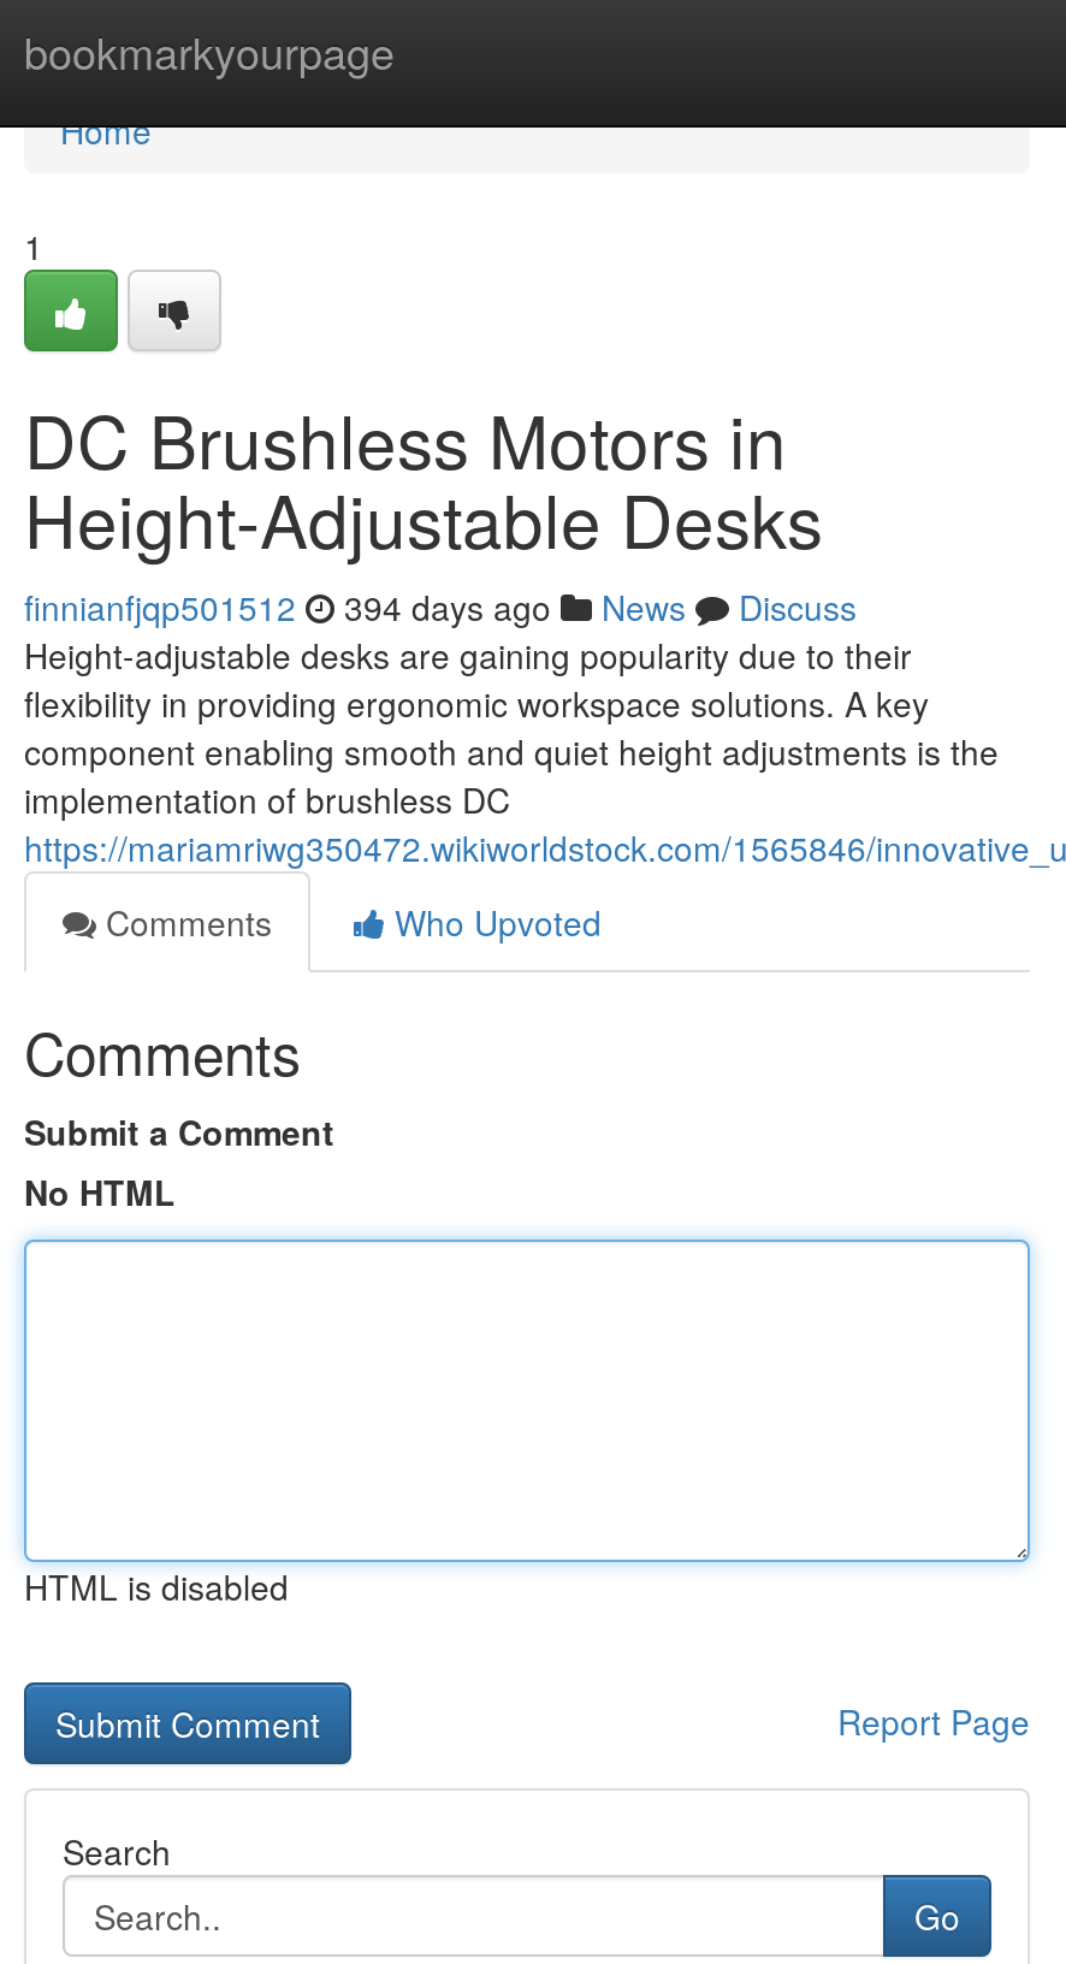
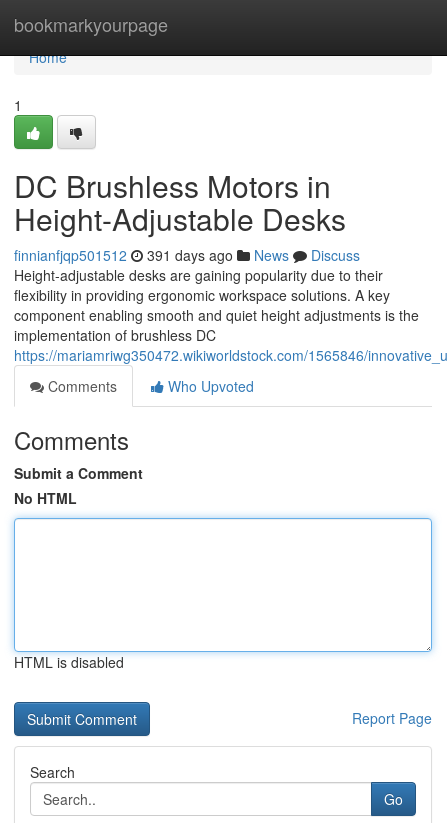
[24,582,857,631] finnianfjqp501512 394 days ago News Discuss -> [14,245,360,265] finnianfjqp501512 391 days ago News Discuss

